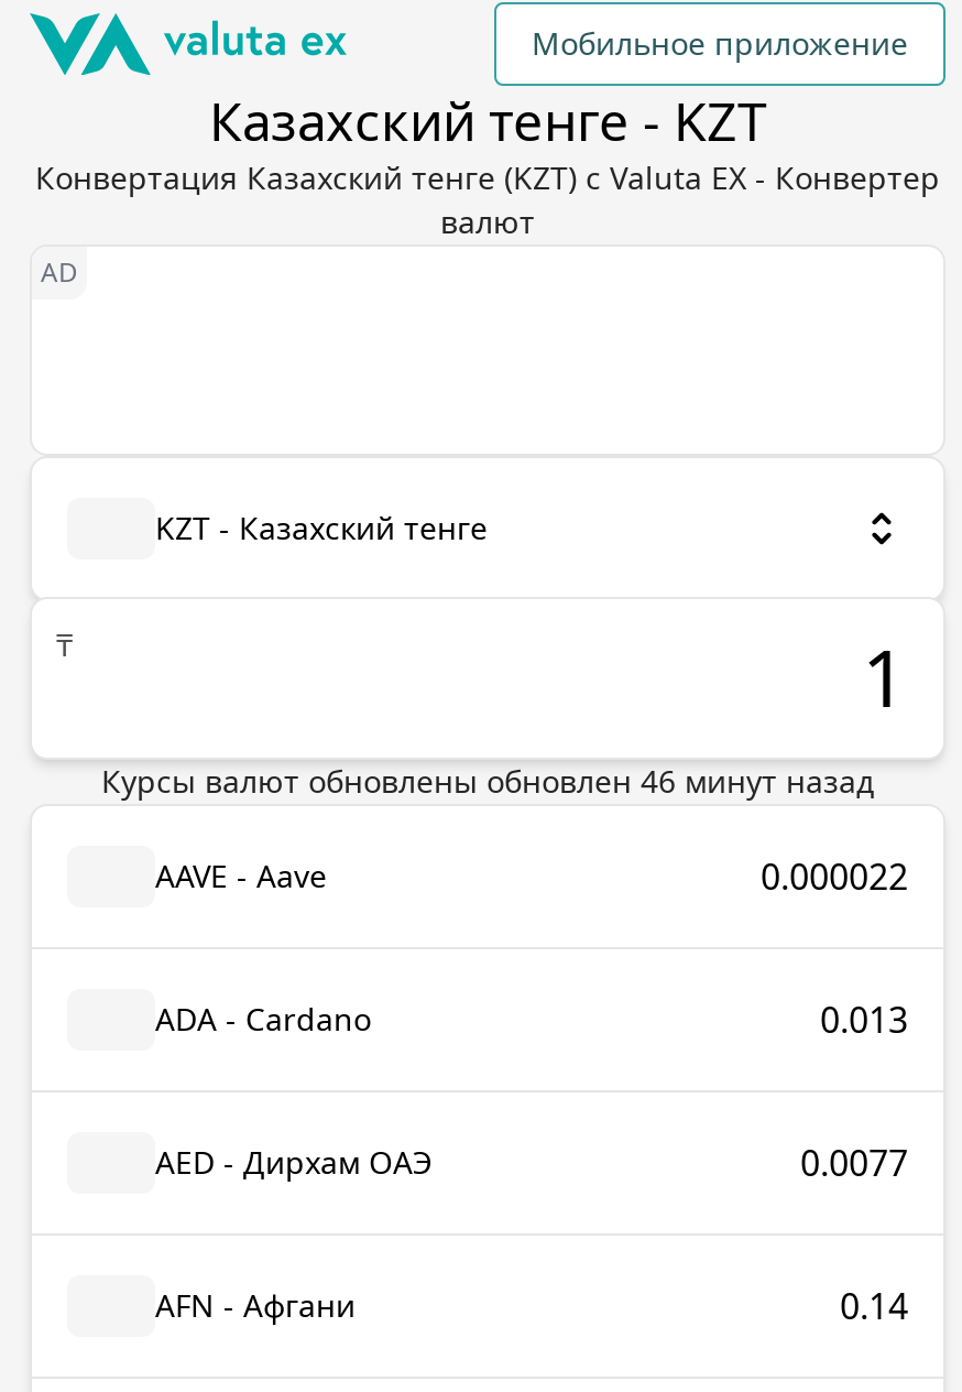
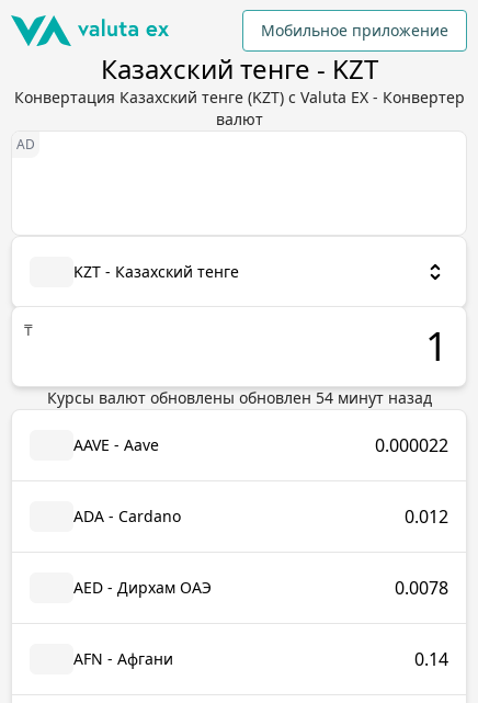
[101,760,874,802] Курсы валют обновлены обновлен 46 минут назад -> [47,387,431,408] Курсы валют обновлены обновлен 54 минут назад
[820,996,908,1044] 0.013 -> [405,504,448,529] 0.012
[800,1139,908,1187] 0.0077 -> [395,576,448,600] 0.0078

